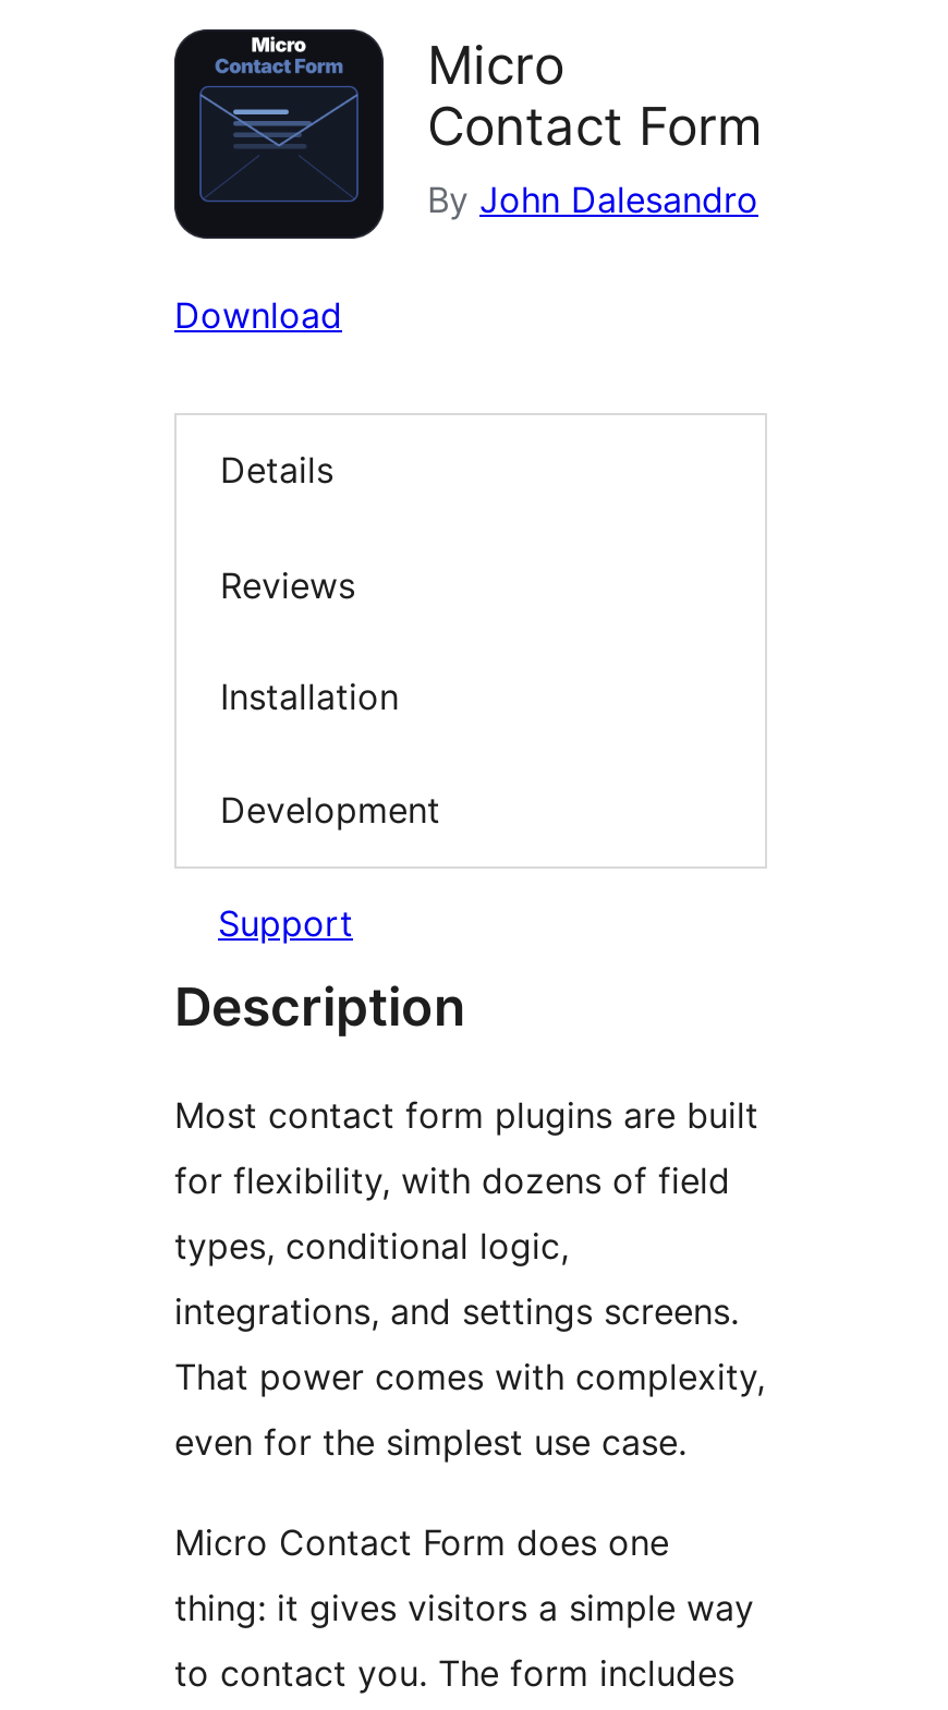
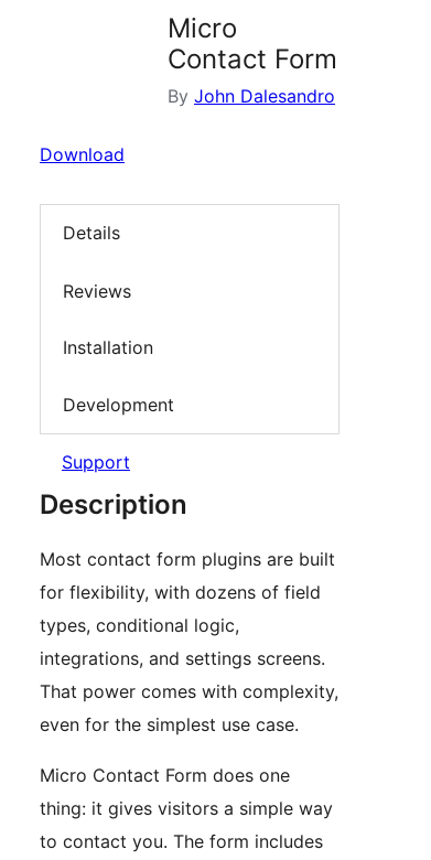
[172,27,386,241] [image] -> none

